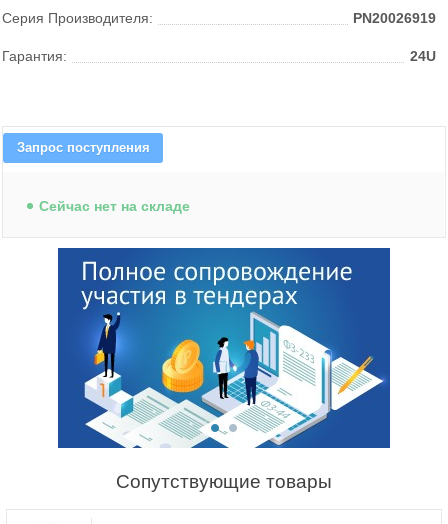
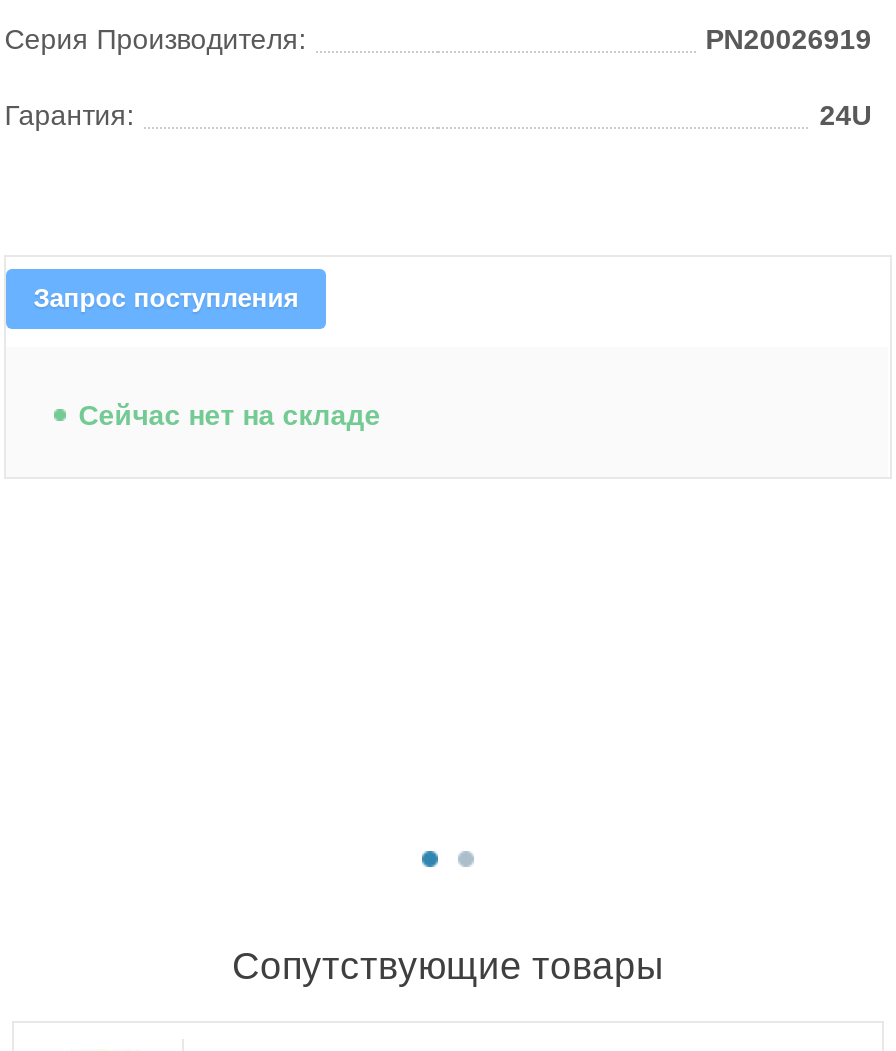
[57,247,391,449] [image] -> none

